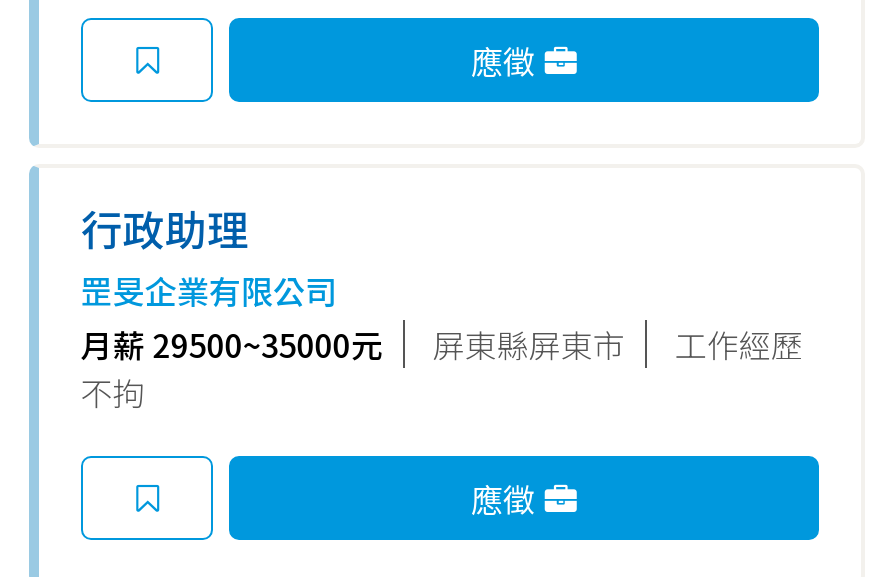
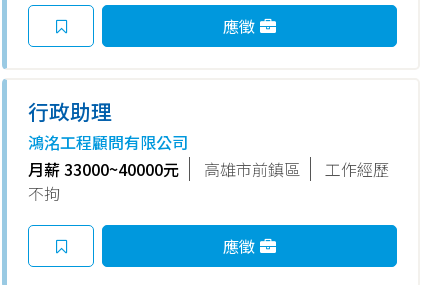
[81,267,625,369] 罡旻企業有限公司 | 月薪 29500~35000元 | 屏東縣屏東市 -> [28,130,300,181] 鴻洺工程顧問有限公司 | 月薪 33000~40000元 | 高雄市前鎮區

